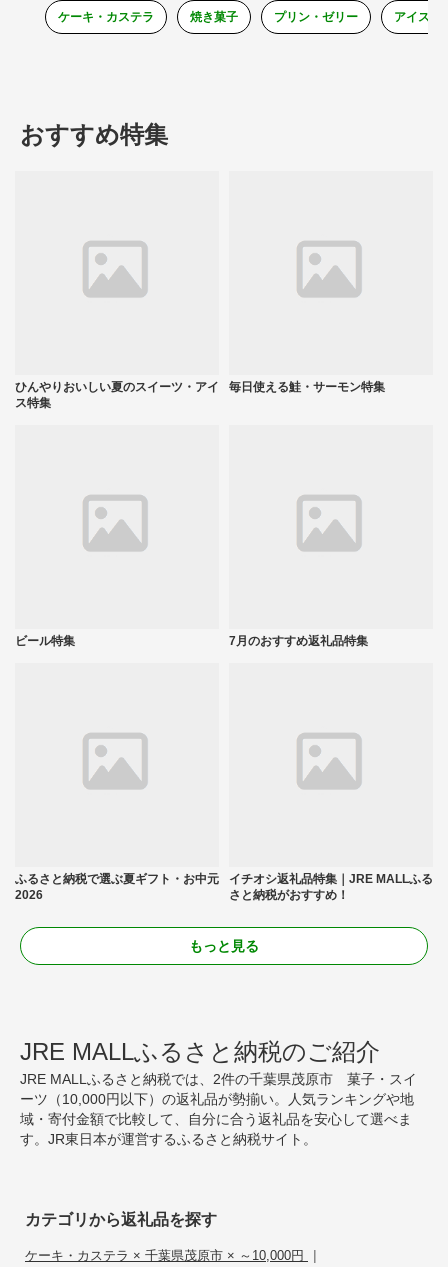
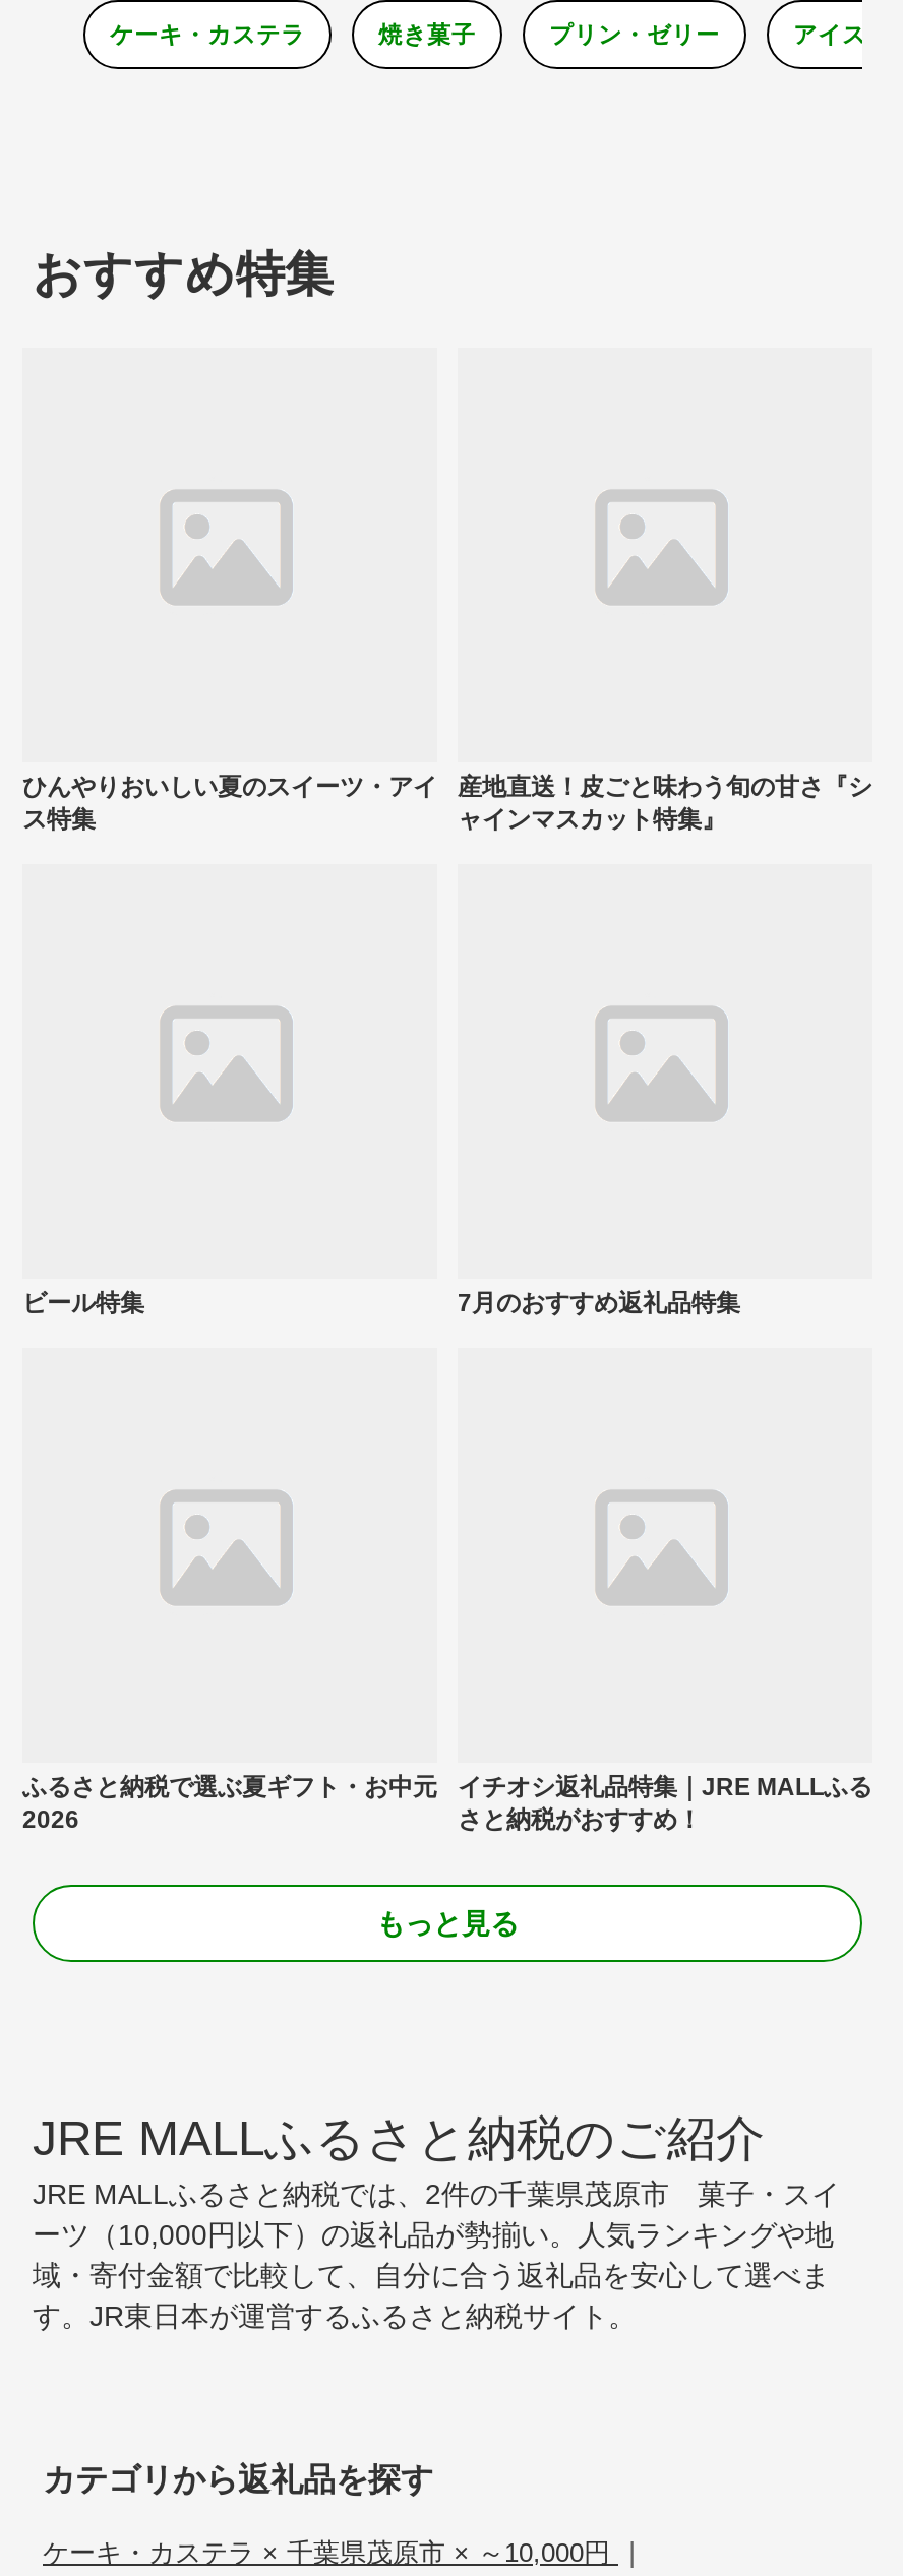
[229,380,385,394] 毎日使える鮭・サーモン特集 -> [458,772,872,833] 産地直送！皮ごと味わう旬の甘さ『シ | ャインマスカット特集』

